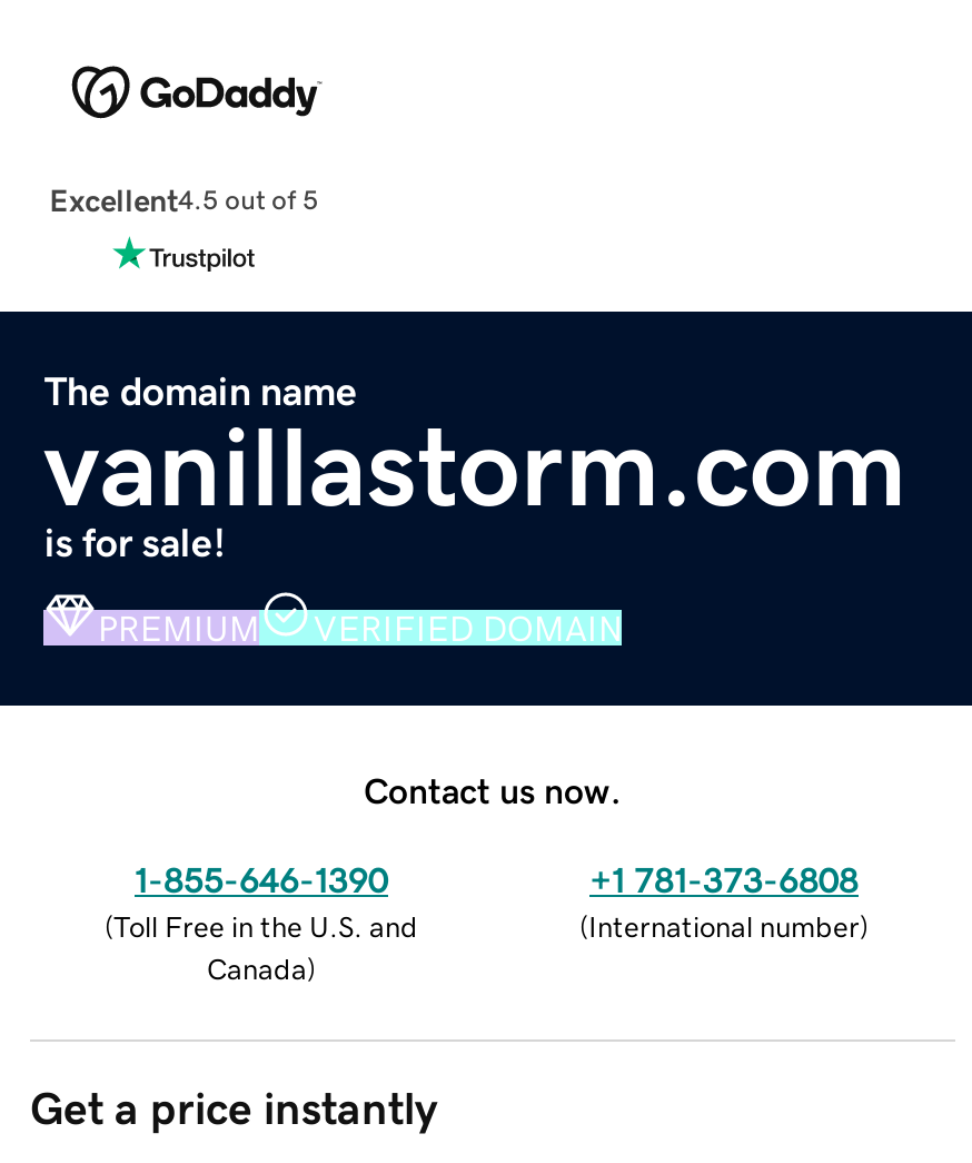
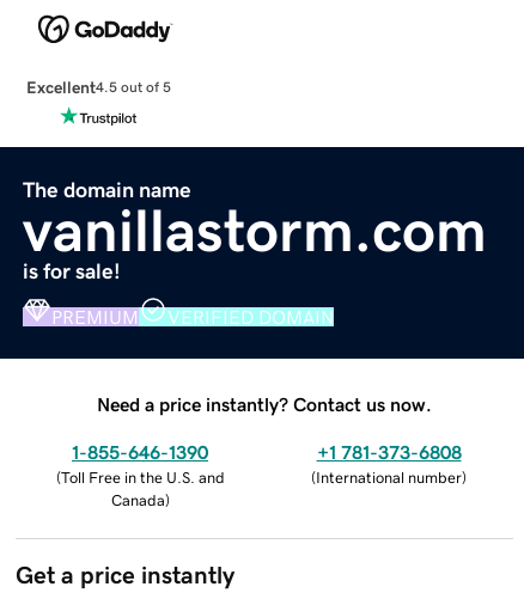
[364,771,622,807] Contact us now. -> [97,394,432,413] Need a price instantly? Contact us now.

